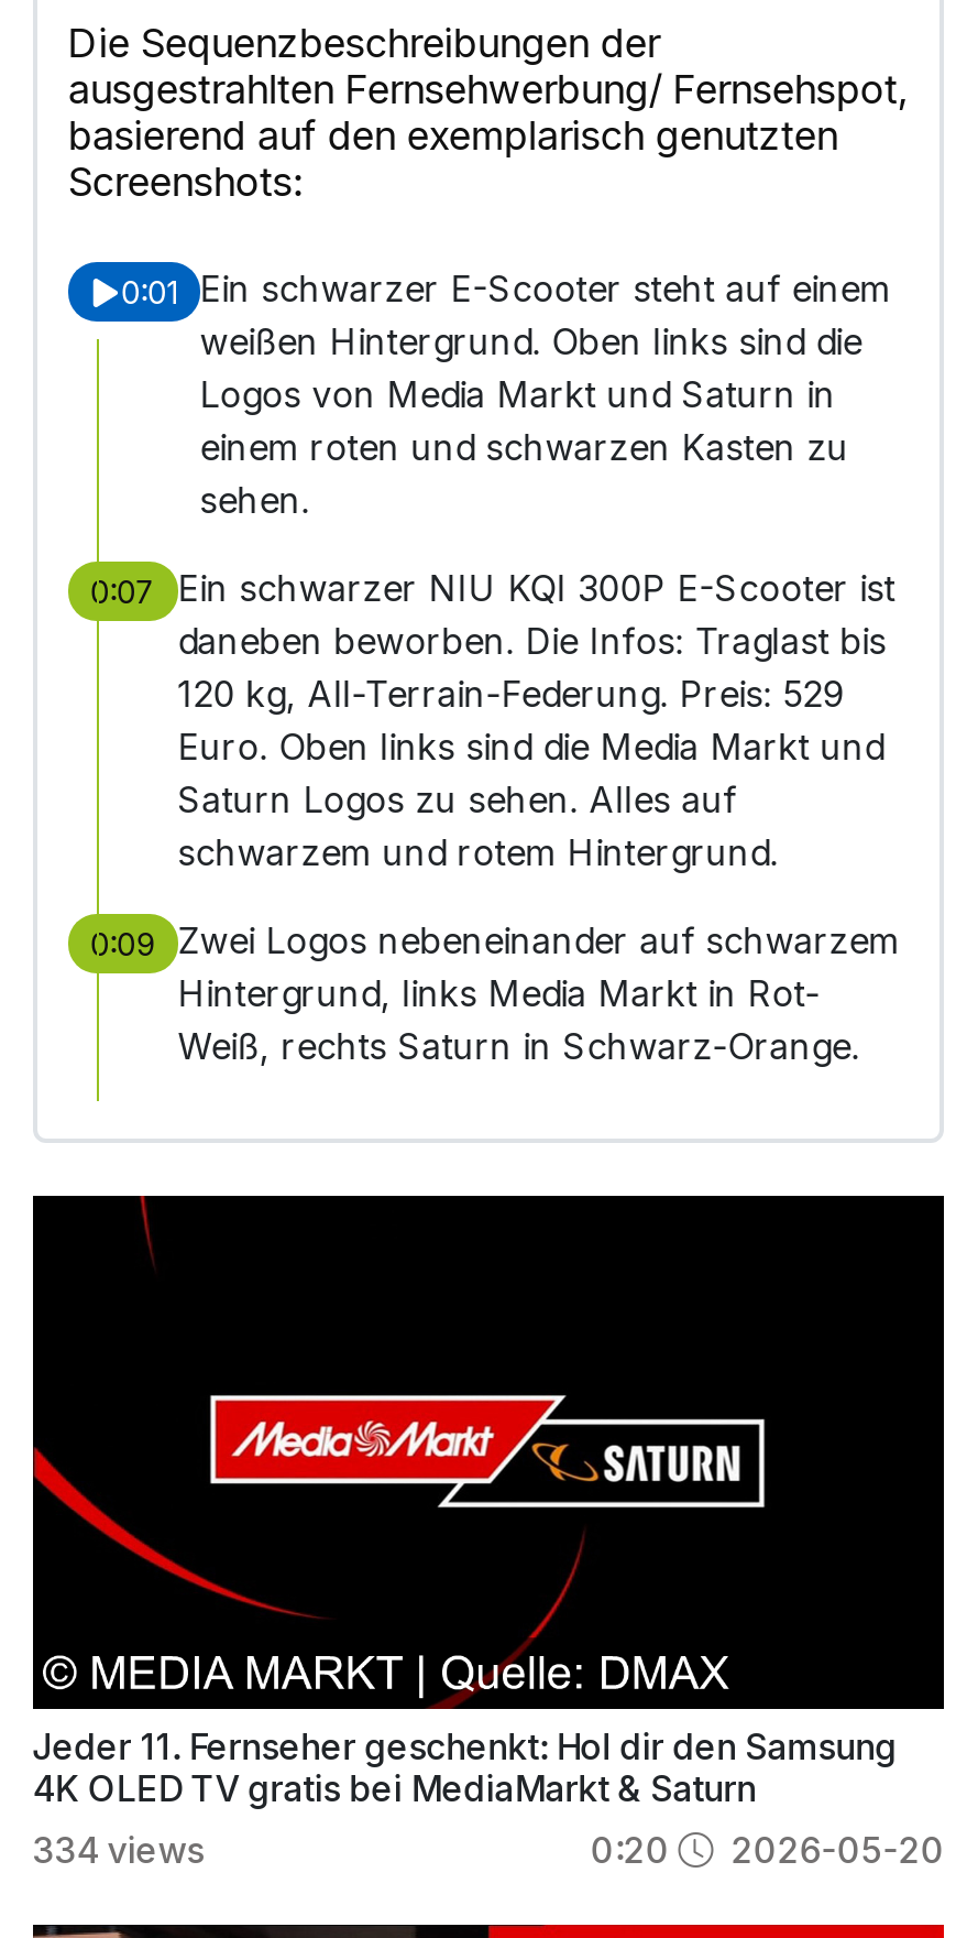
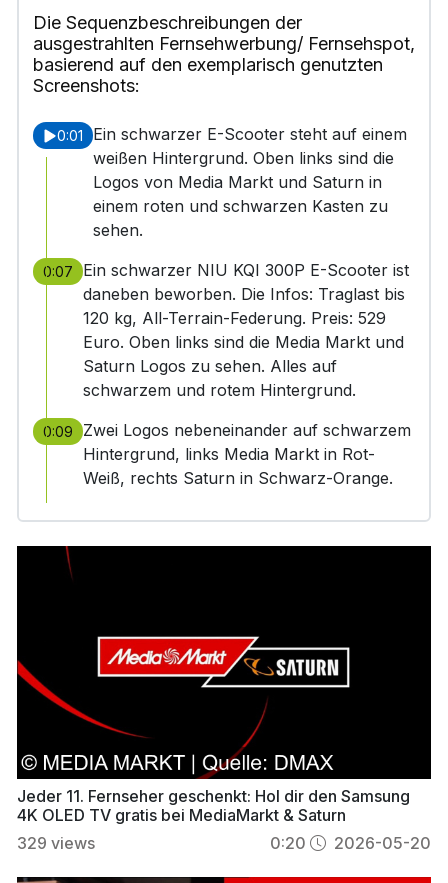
[33,1828,204,1872] 334 views -> [17,833,95,853] 329 views

